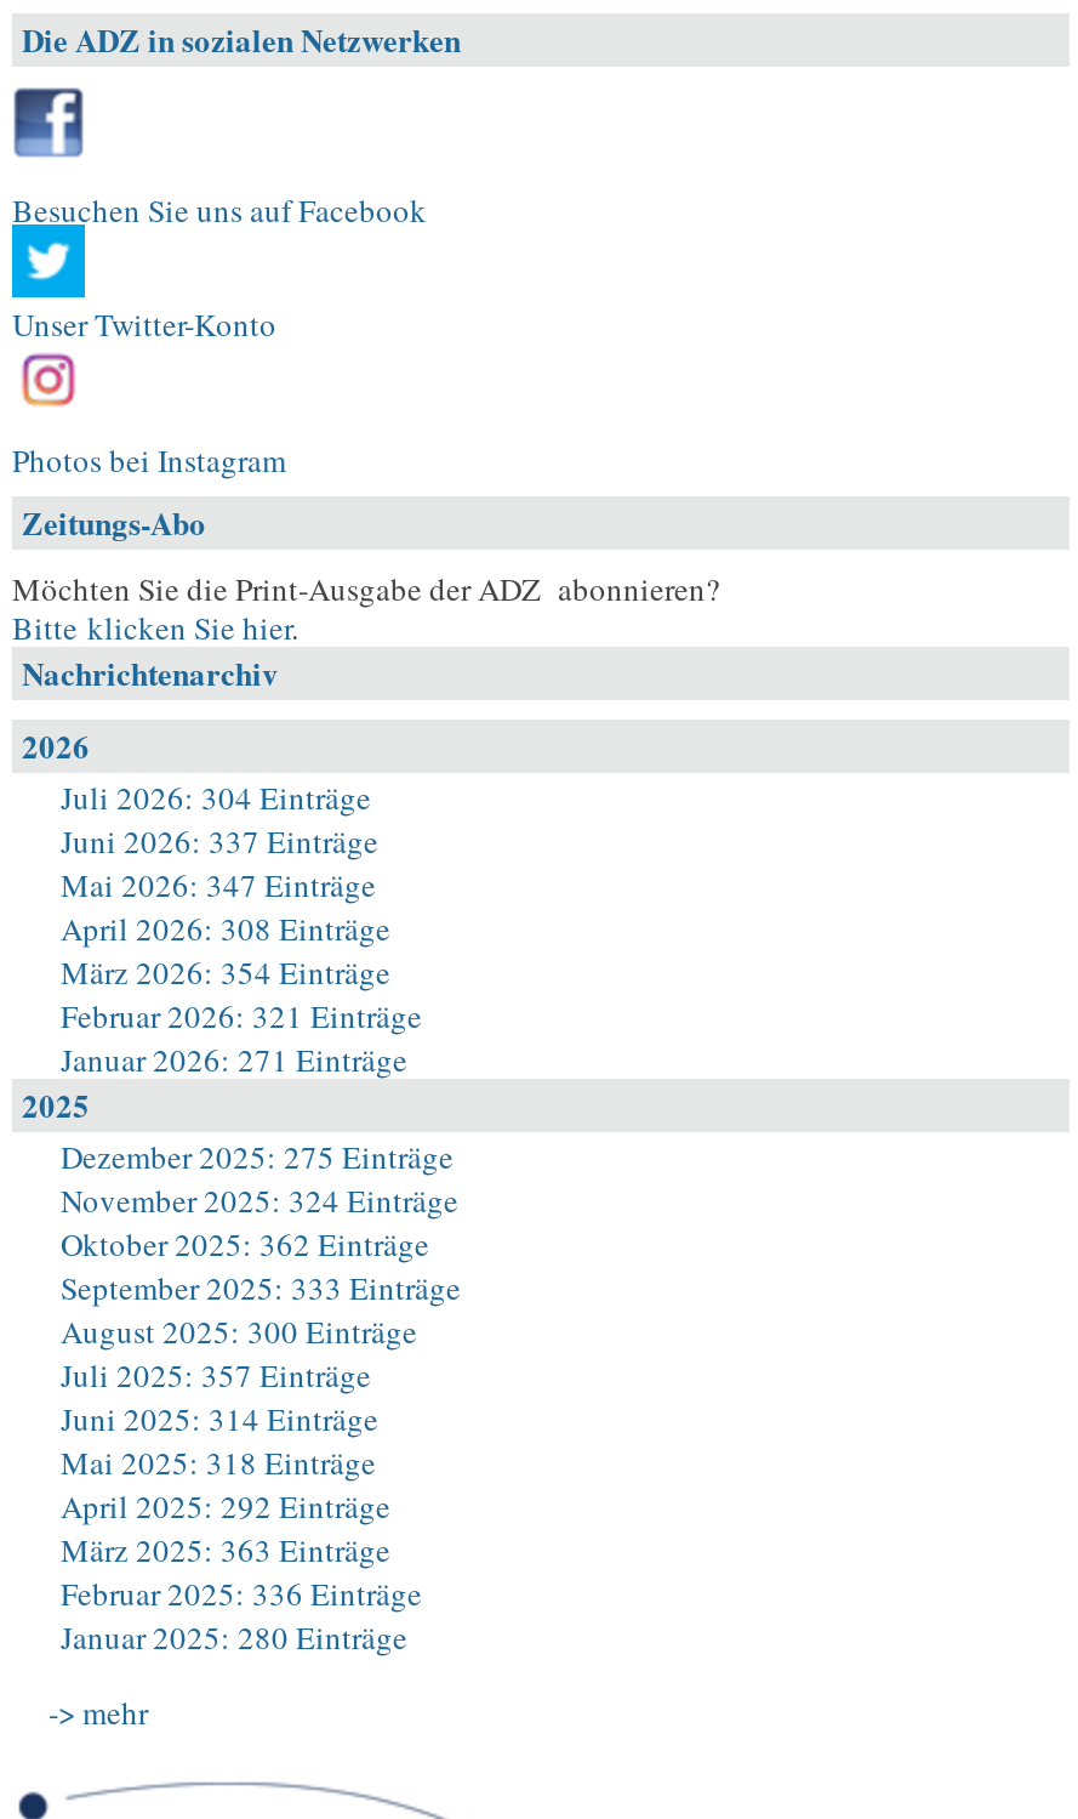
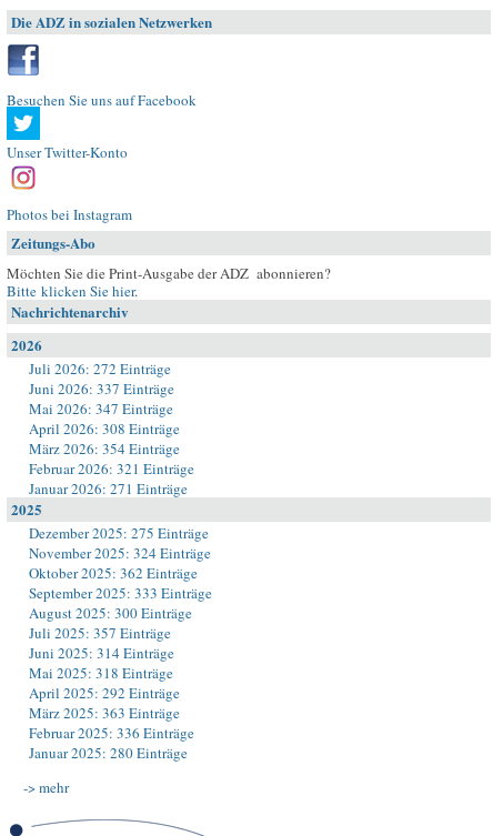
[61,775,371,819] Juli 2026: 304 Einträge -> [29,359,171,379] Juli 2026: 272 Einträge

